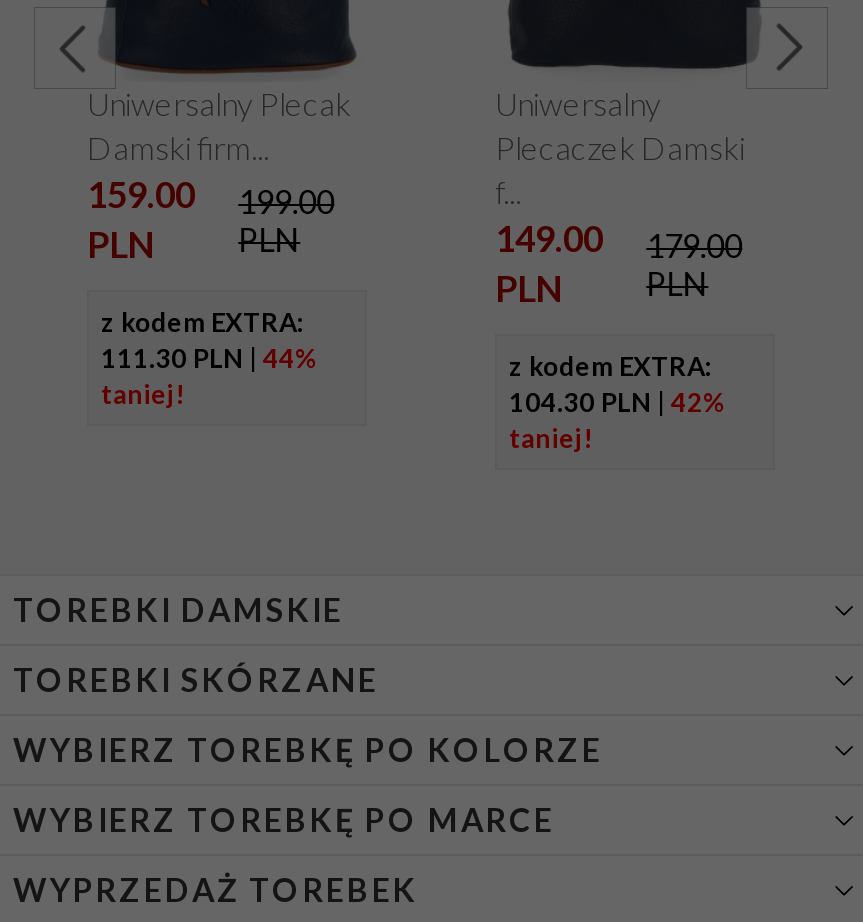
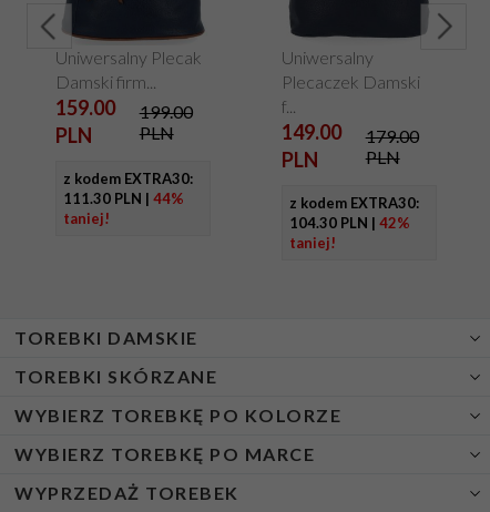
[101,307,303,339] z kodem EXTRA: -> [63,170,193,188] z kodem EXTRA30:
[509,351,711,383] z kodem EXTRA: -> [289,194,419,212] z kodem EXTRA30:

